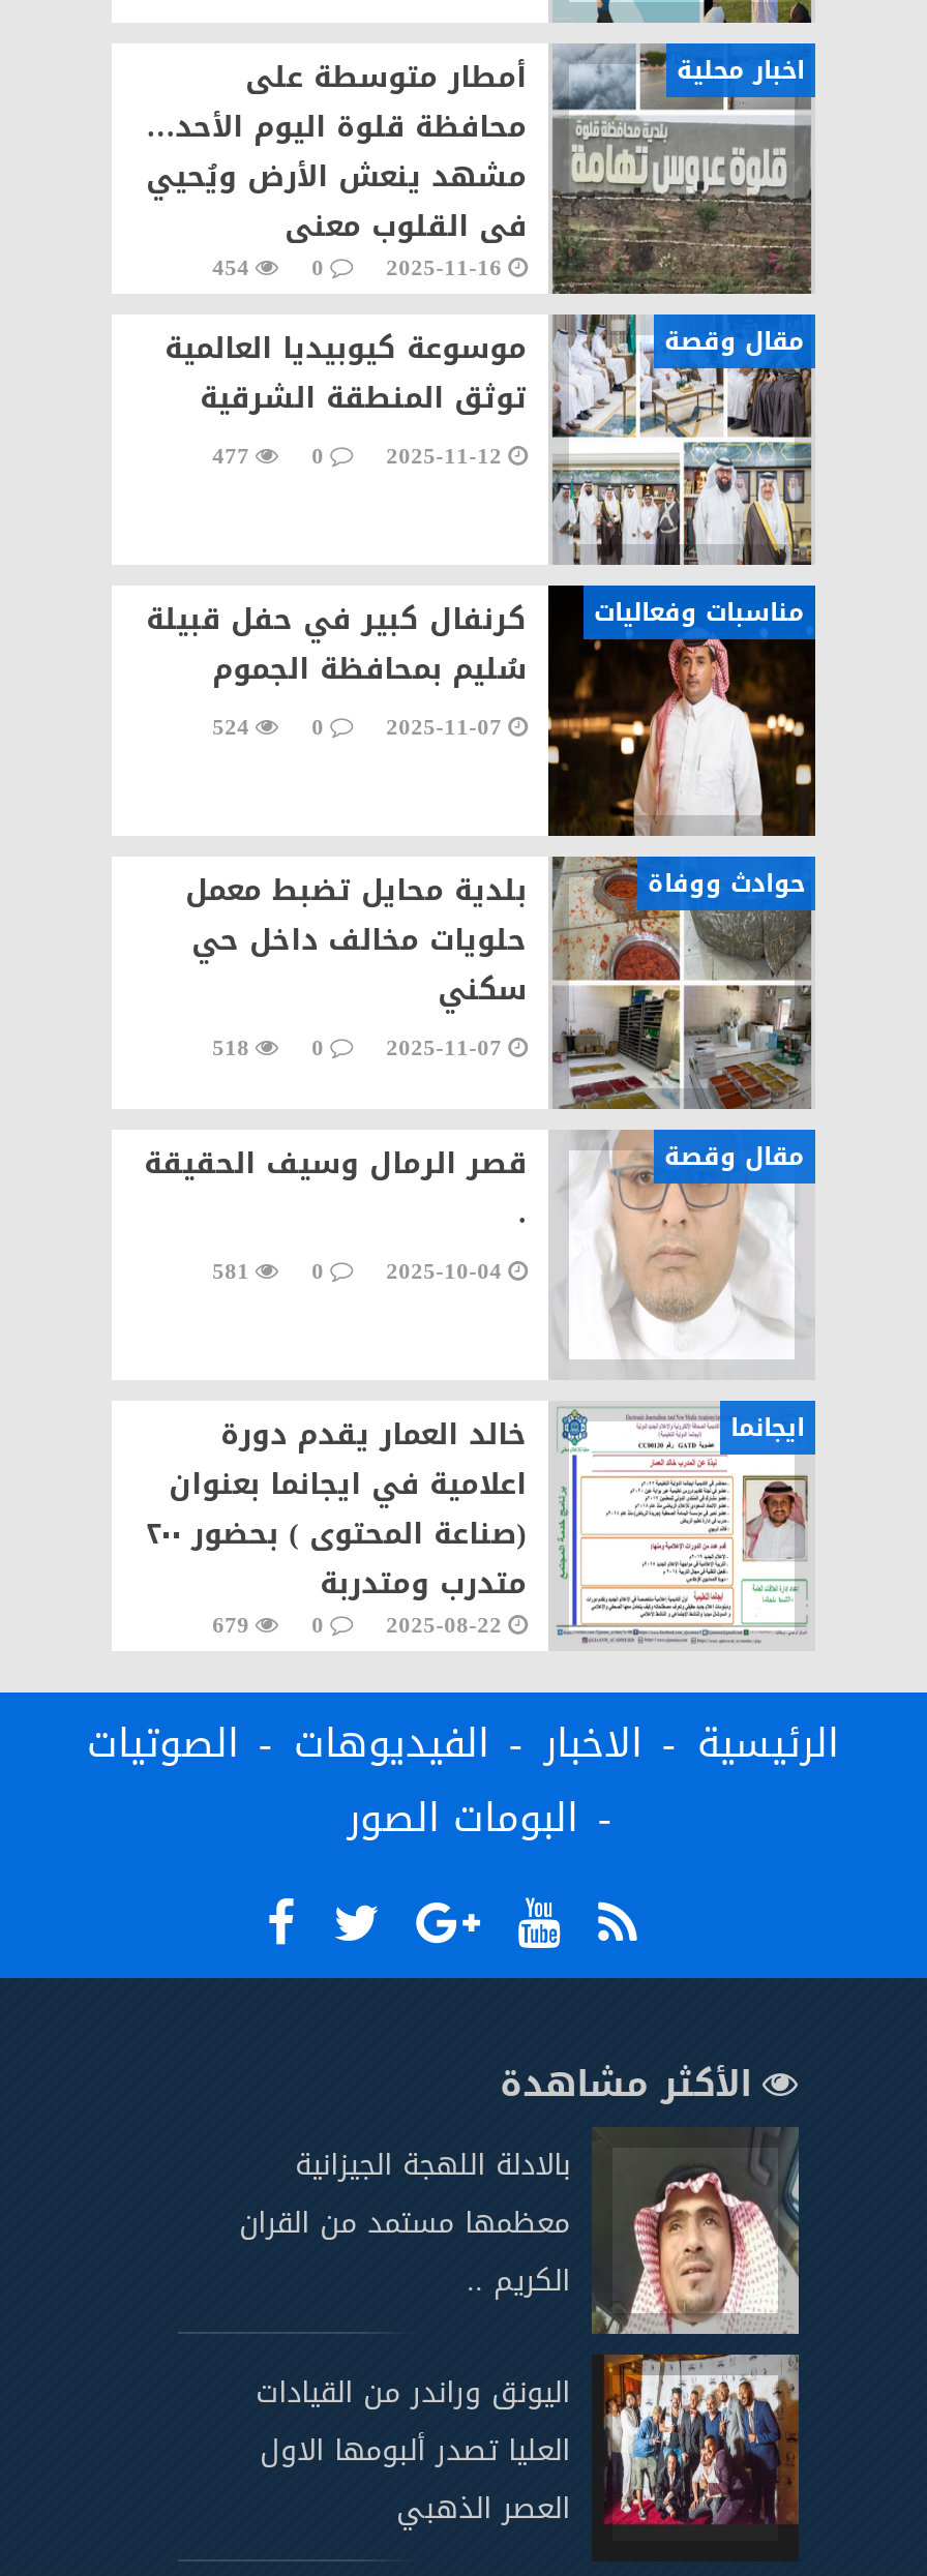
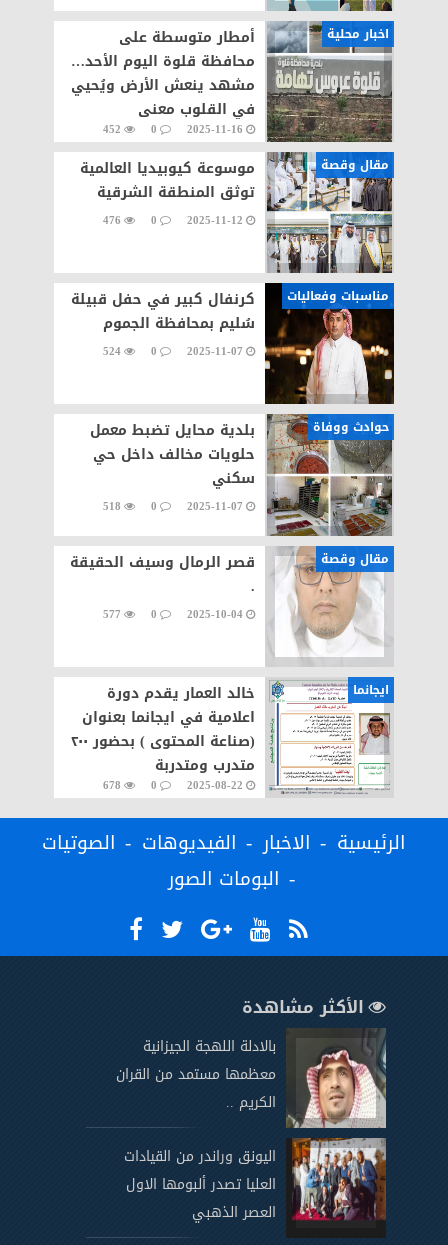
[212,245,250,289] 454 -> [103,118,121,139] 452
[212,434,502,478] 477 0 2025-11-12 -> [103,210,243,231] 476 0 2025-11-12
[212,1249,502,1292] 581 0 2025-10-04 -> [103,603,243,624] 577 0 2025-10-04
[212,1603,502,1647] 679 0 2025-08-22 -> [103,775,243,796] 678 0 2025-08-22

